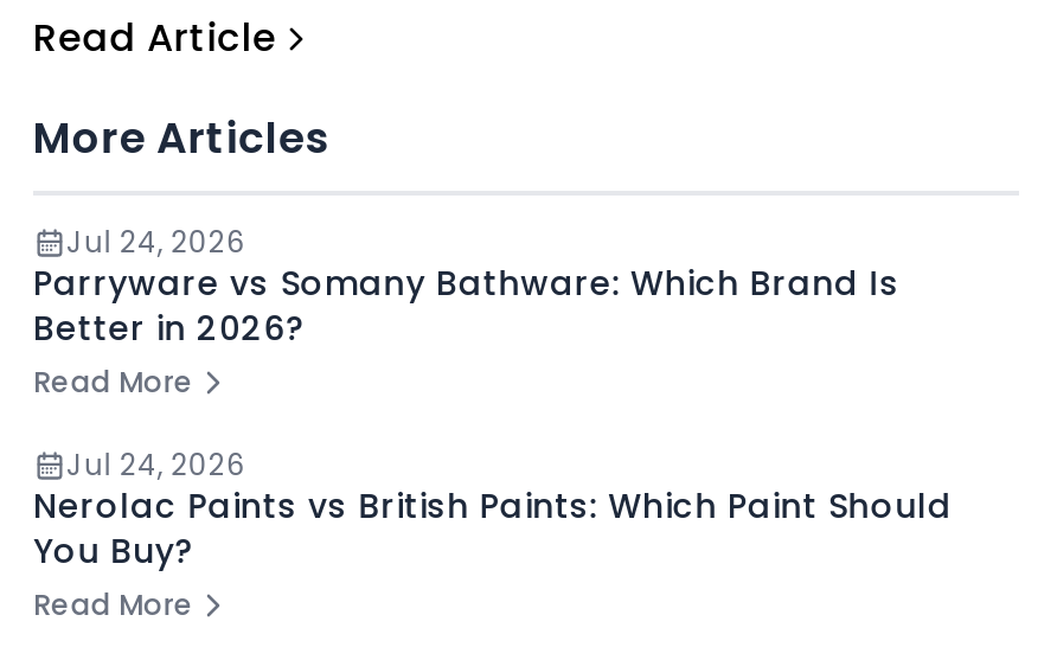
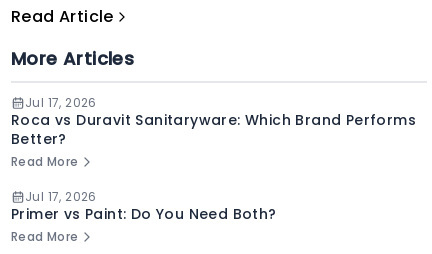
[33,222,900,352] Jul 24, 2026 | Parryware vs Somany Bathware: Which Brand Is | Better in 2026? -> [11,94,416,149] Jul 17, 2026 | Roca vs Duravit Sanitaryware: Which Brand Performs | Better?
[33,444,952,575] Jul 24, 2026 | Nerolac Paints vs British Paints: Which Paint Should | You Buy? -> [11,188,277,224] Jul 17, 2026 | Primer vs Paint: Do You Need Both?

